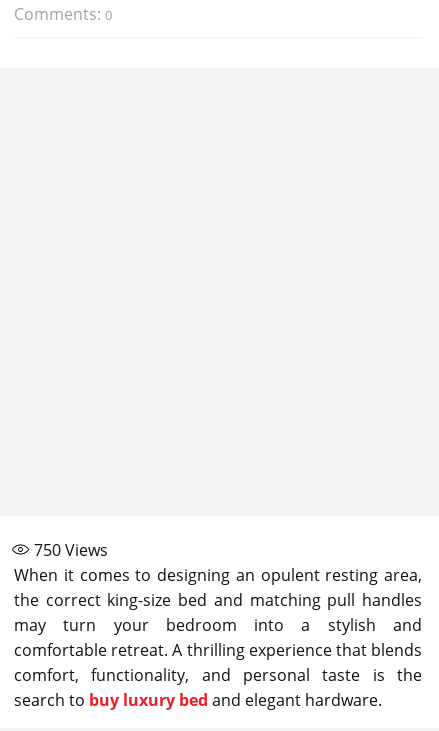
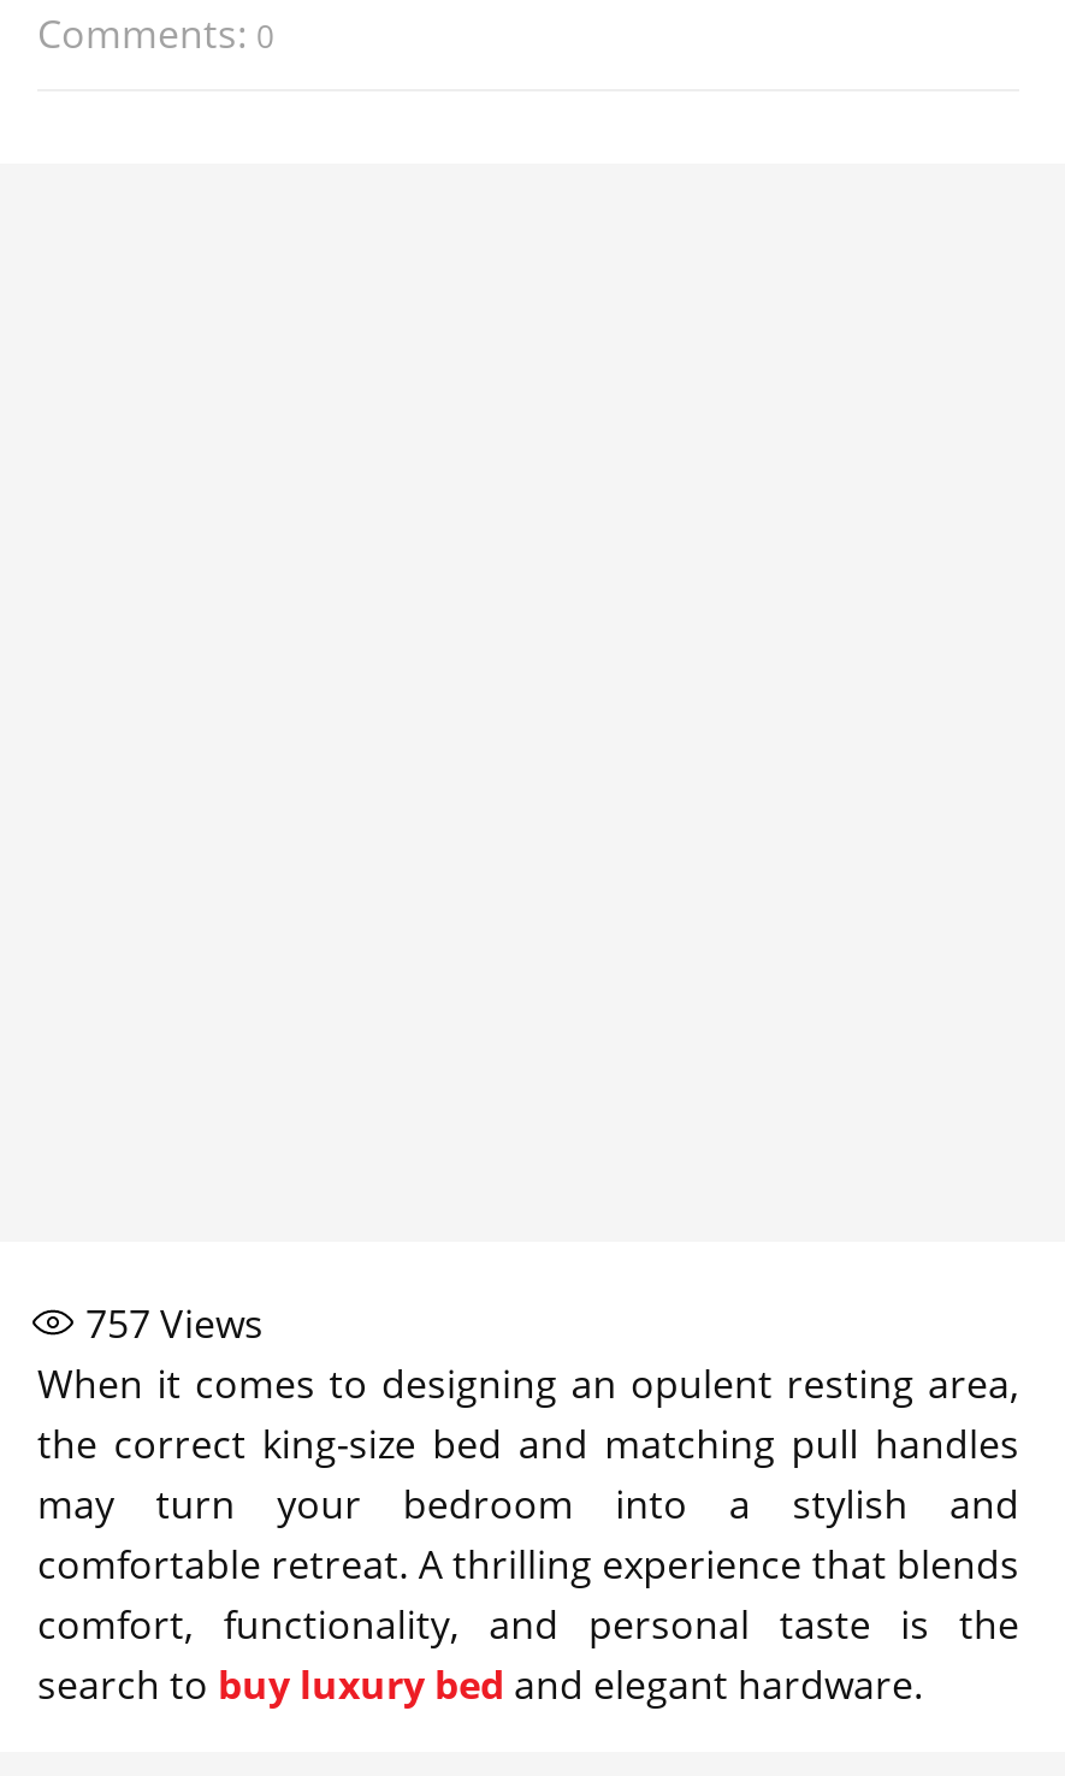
[34,539,108,561] 750 Views -> [85,1296,264,1349] 757 Views

